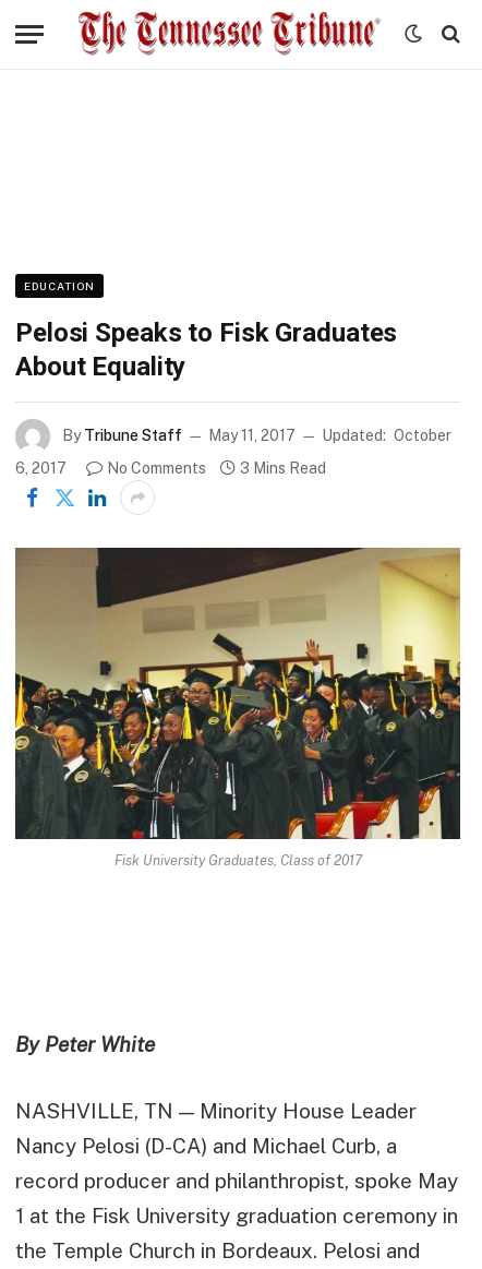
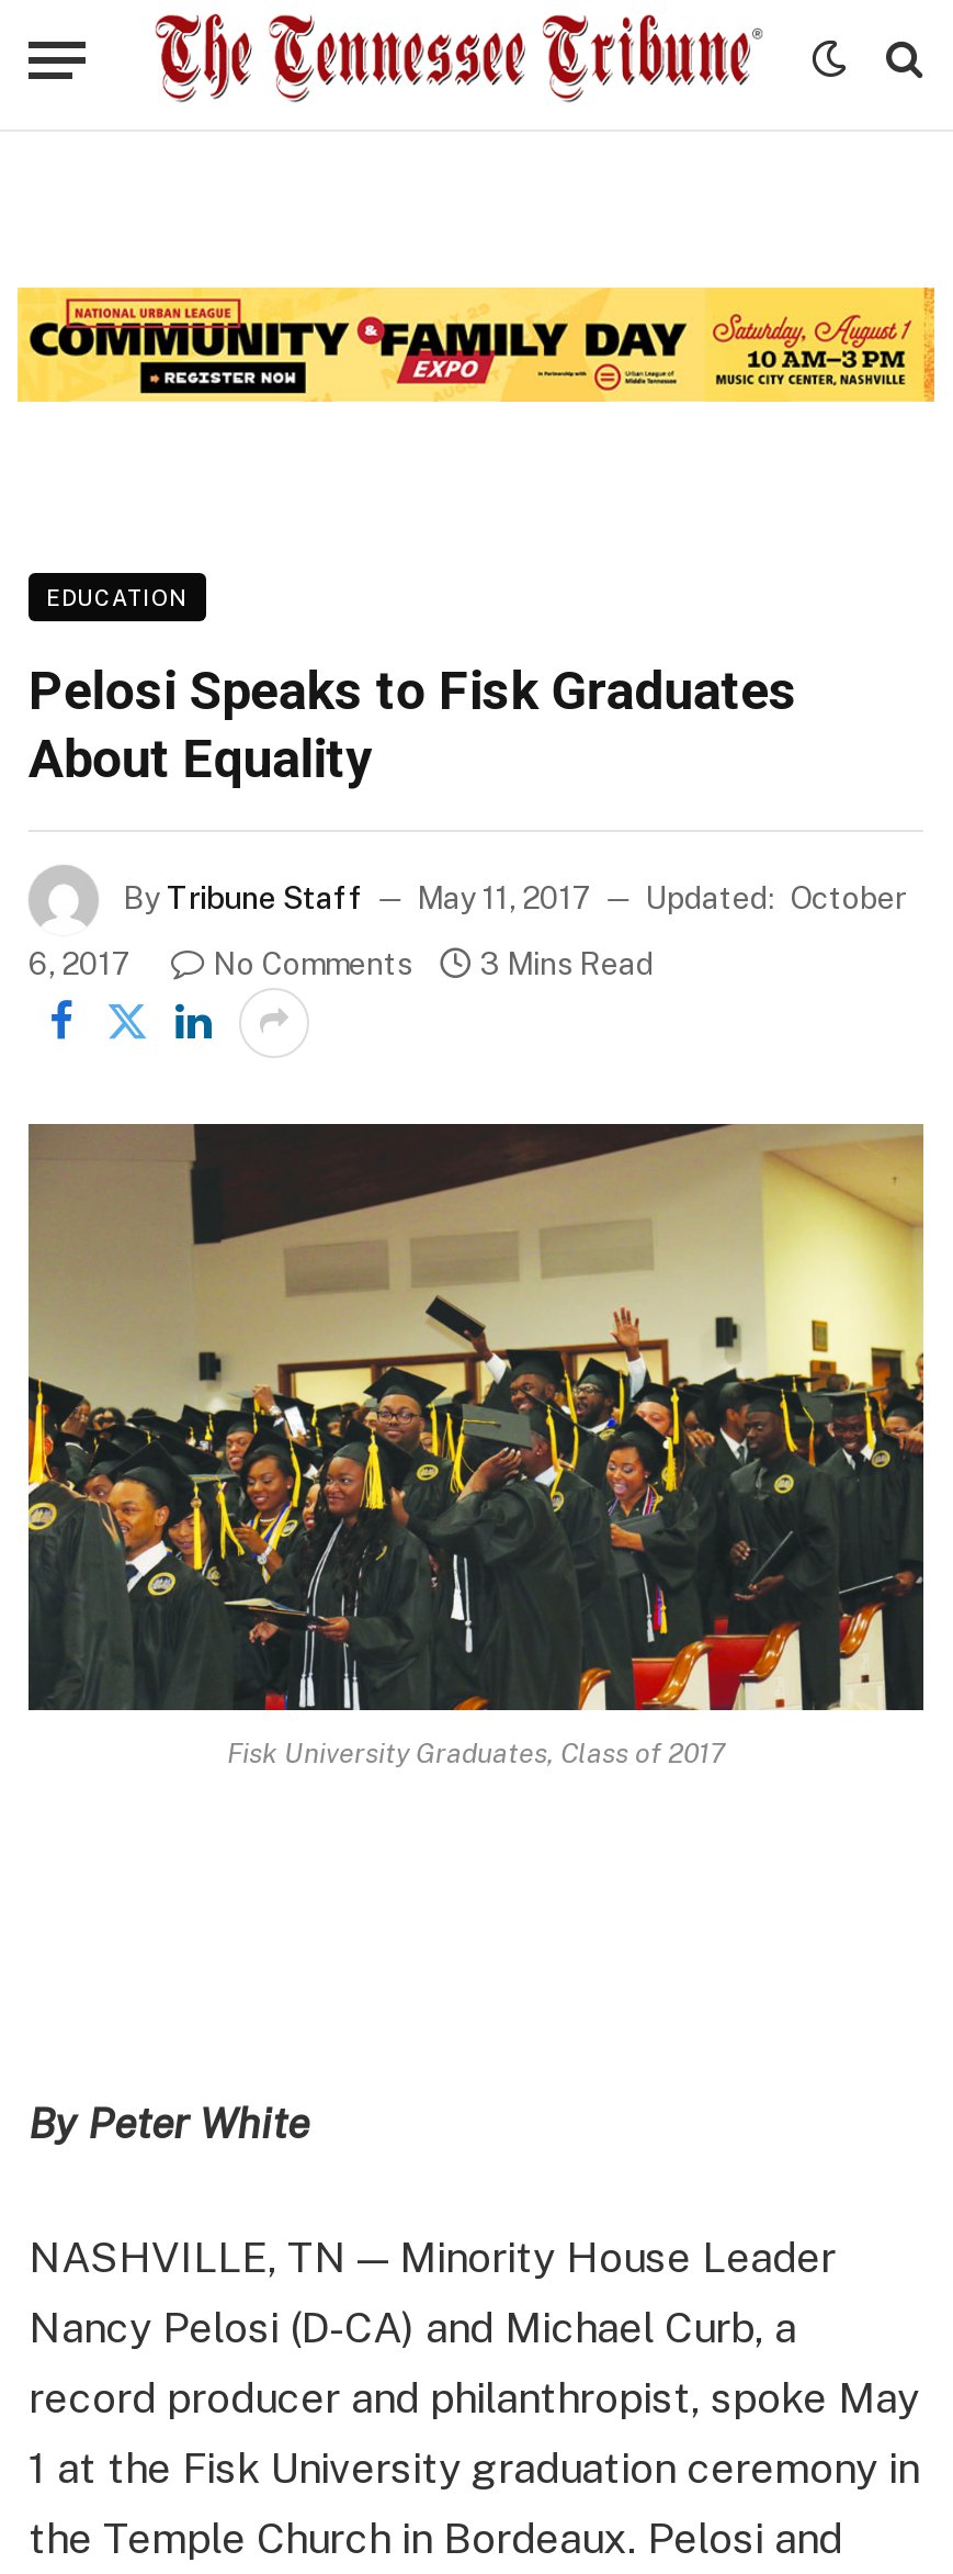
none -> [15,285,937,404] [image]

